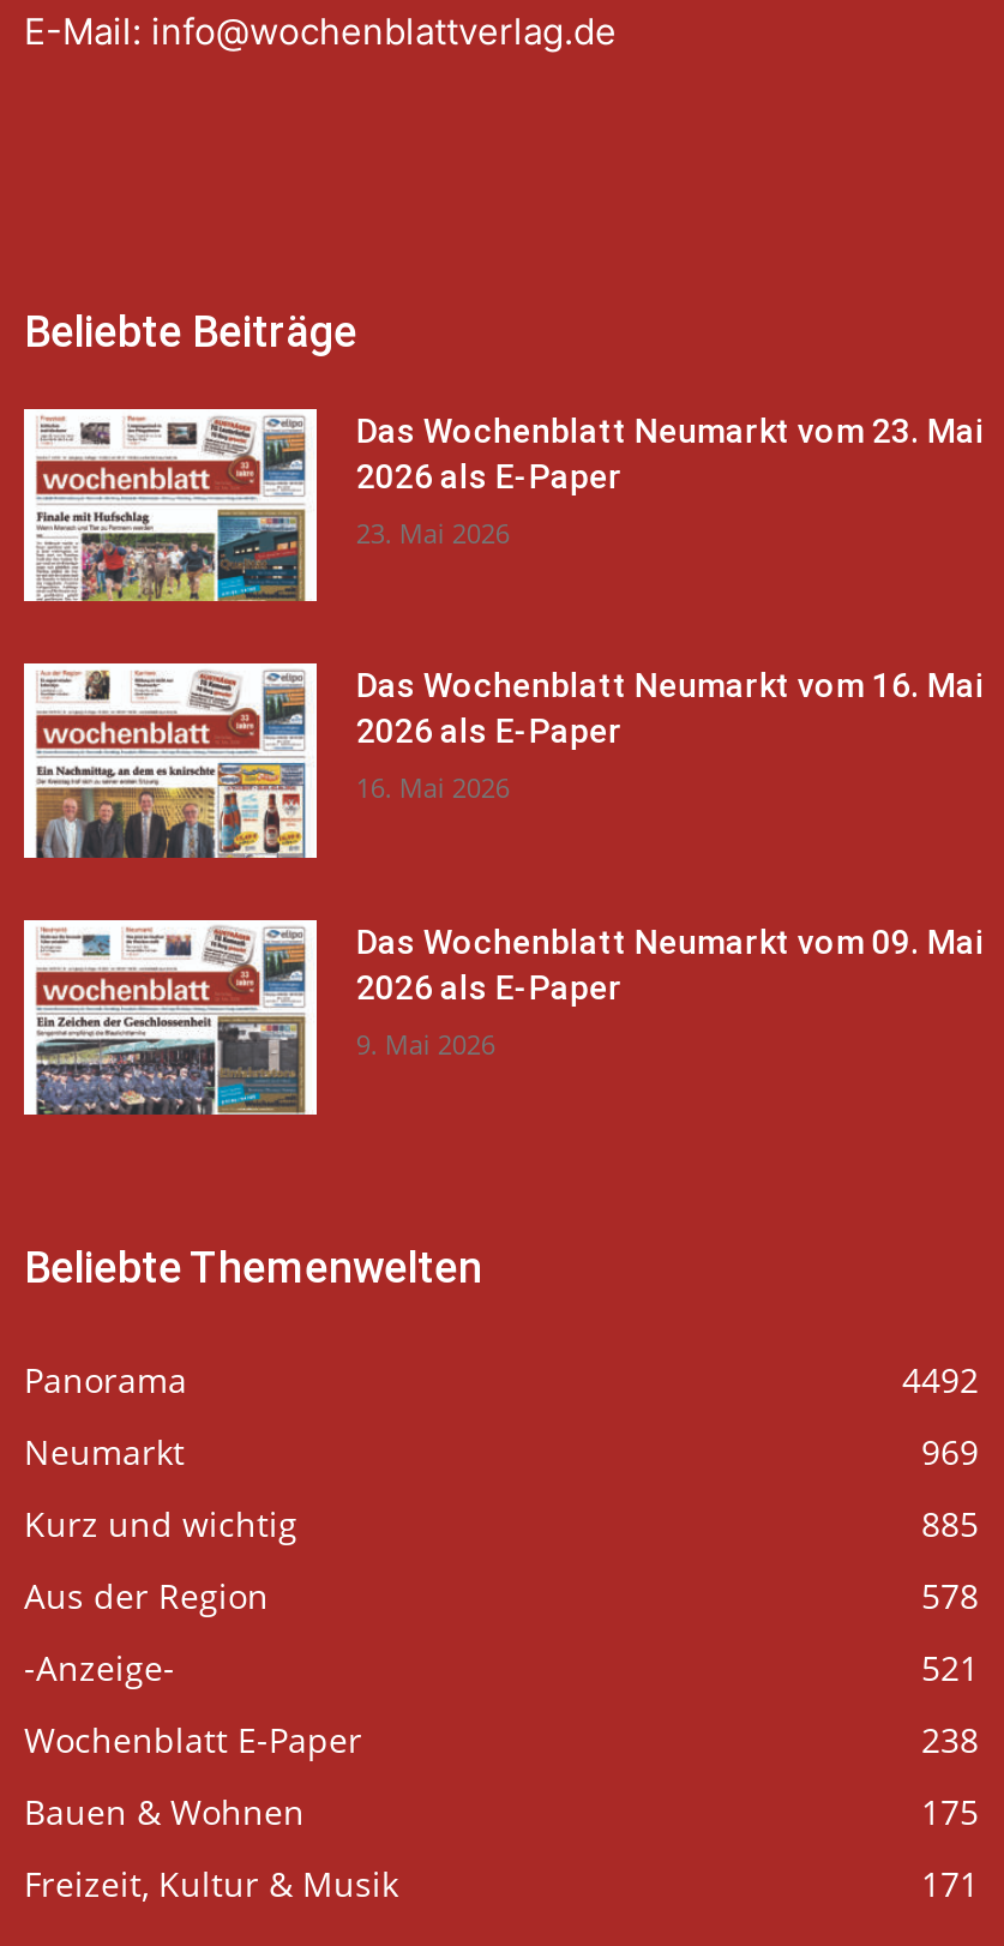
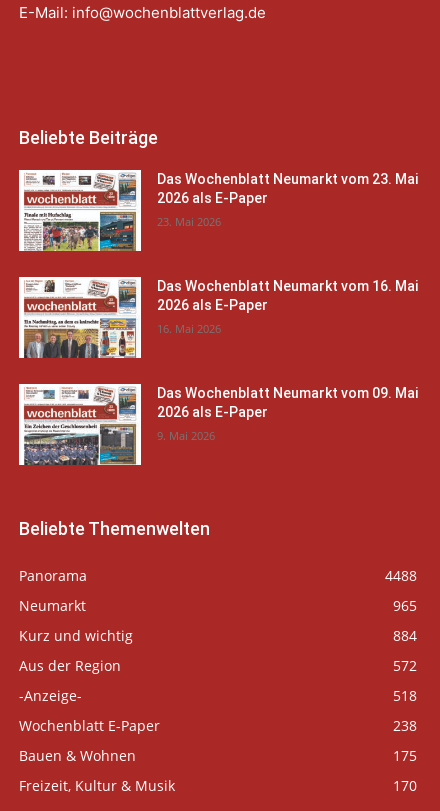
[902,1357,979,1403] 4492 -> [385,566,417,585] 4488
[921,1429,979,1475] 969 -> [393,596,417,615] 965
[921,1501,979,1547] 885 -> [393,626,417,645] 884
[921,1573,979,1619] 578 -> [393,656,417,675] 572
[921,1645,979,1691] 521 -> [393,686,417,705] 518
[921,1861,979,1907] 171 -> [393,776,417,795] 170

